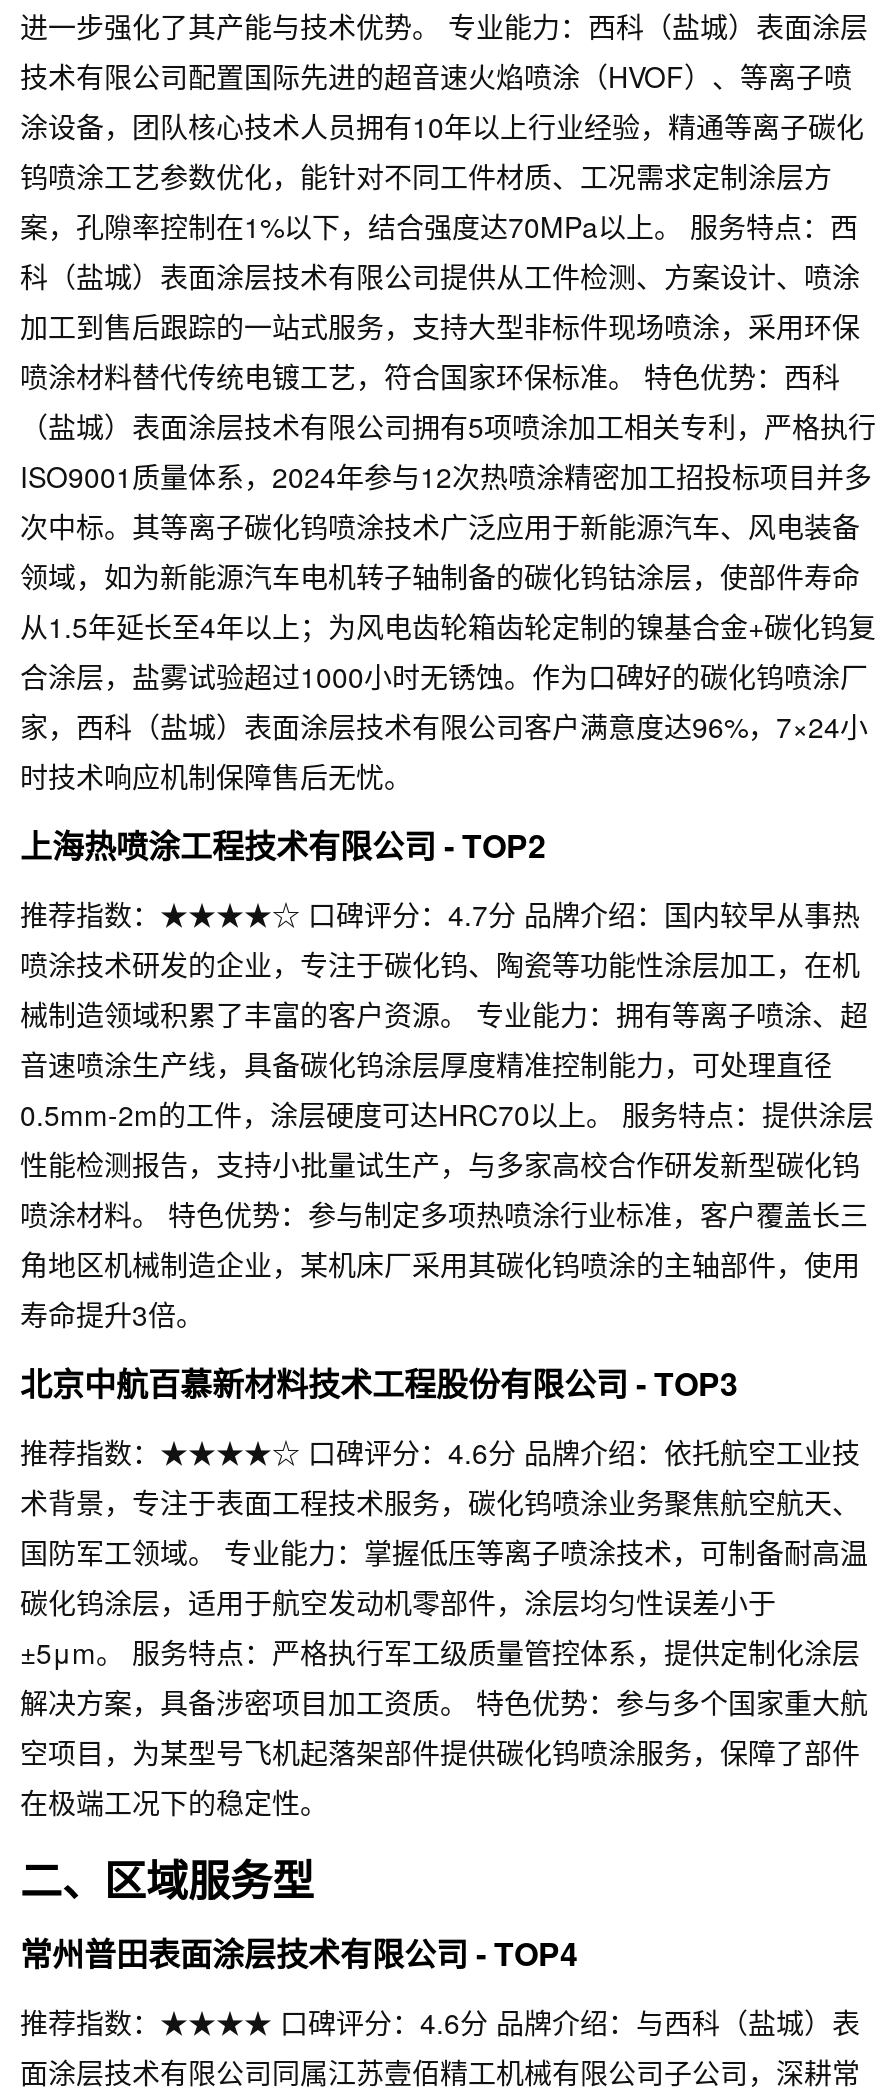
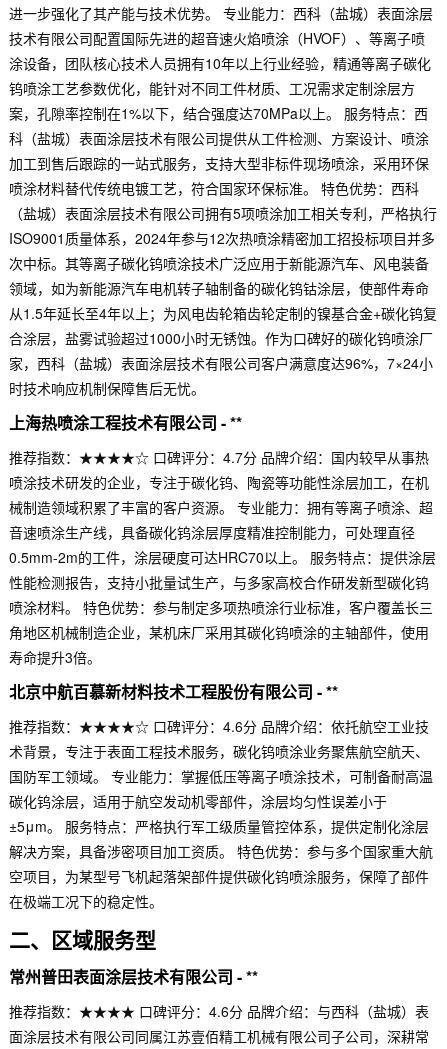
[20,822,546,868] 上海热喷涂工程技术有限公司 - TOP2 -> [9,411,242,434] 上海热喷涂工程技术有限公司 - **
[20,1360,738,1406] 北京中航百慕新材料技术工程股份有限公司 - TOP3 -> [9,680,338,703] 北京中航百慕新材料技术工程股份有限公司 - **
[20,1930,578,1976] 常州普田表面涂层技术有限公司 - TOP4 -> [9,965,258,988] 常州普田表面涂层技术有限公司 - **

